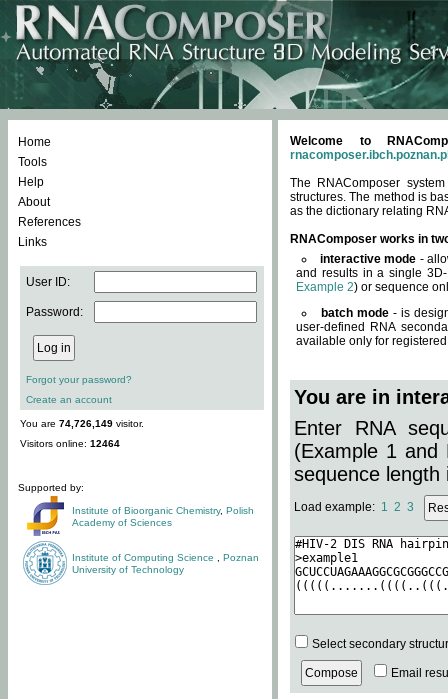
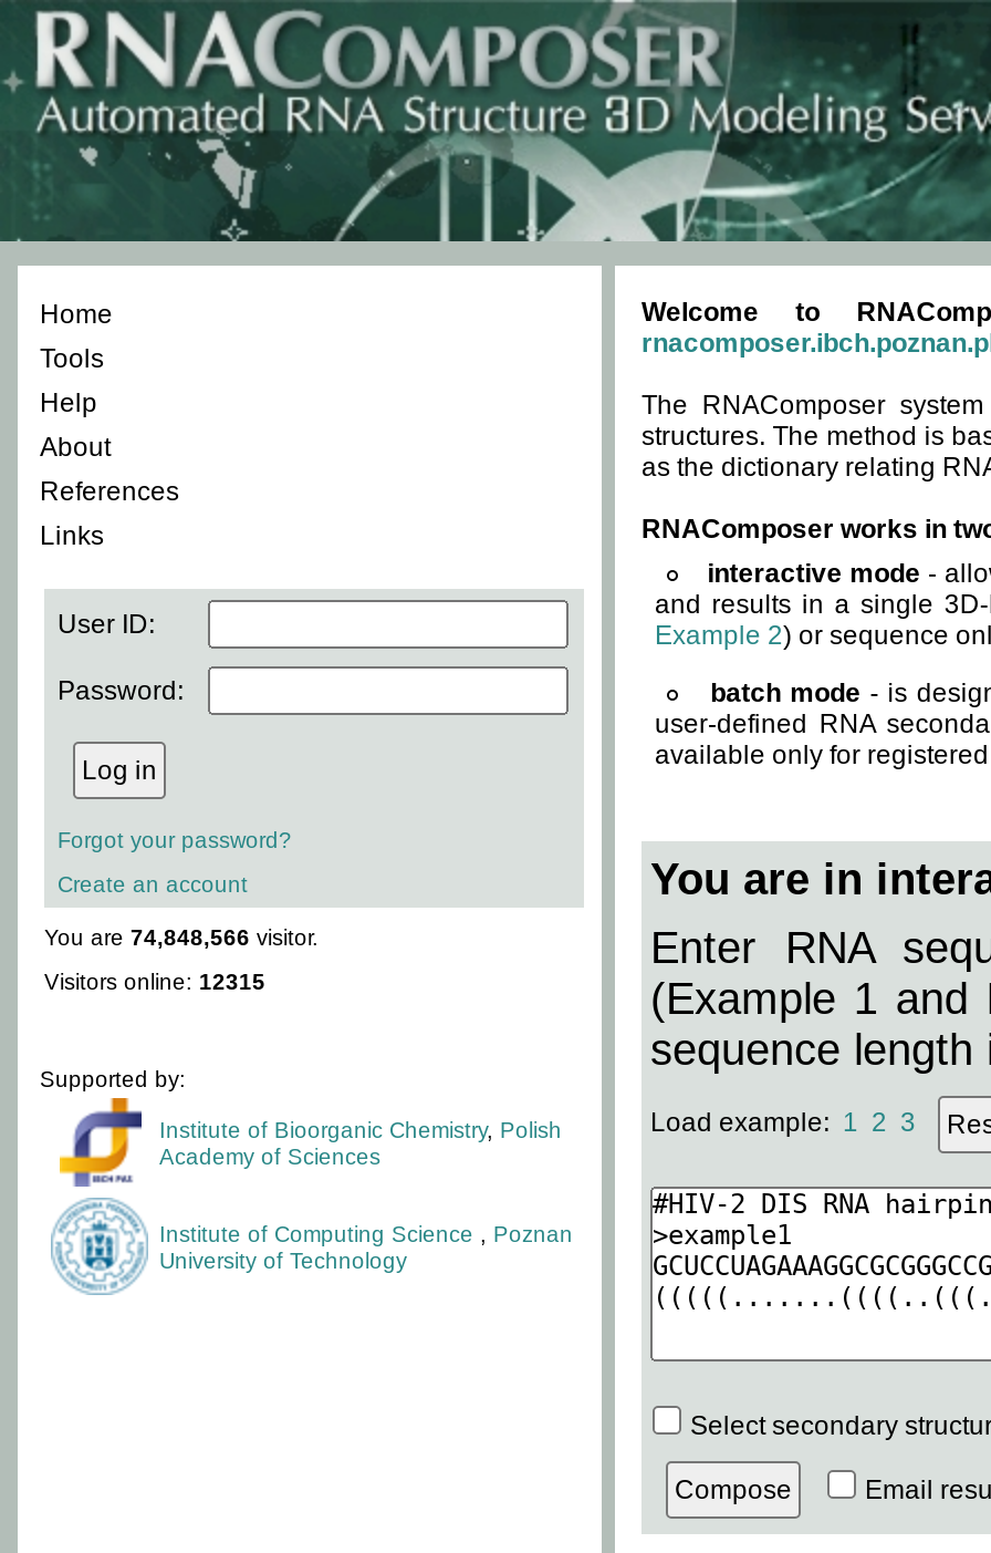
[20,418,144,429] You are 74,726,149 visitor. -> [44,925,319,950] You are 74,848,566 visitor.
[20,438,120,449] Visitors online: 12464 -> [44,970,265,994] Visitors online: 12315

